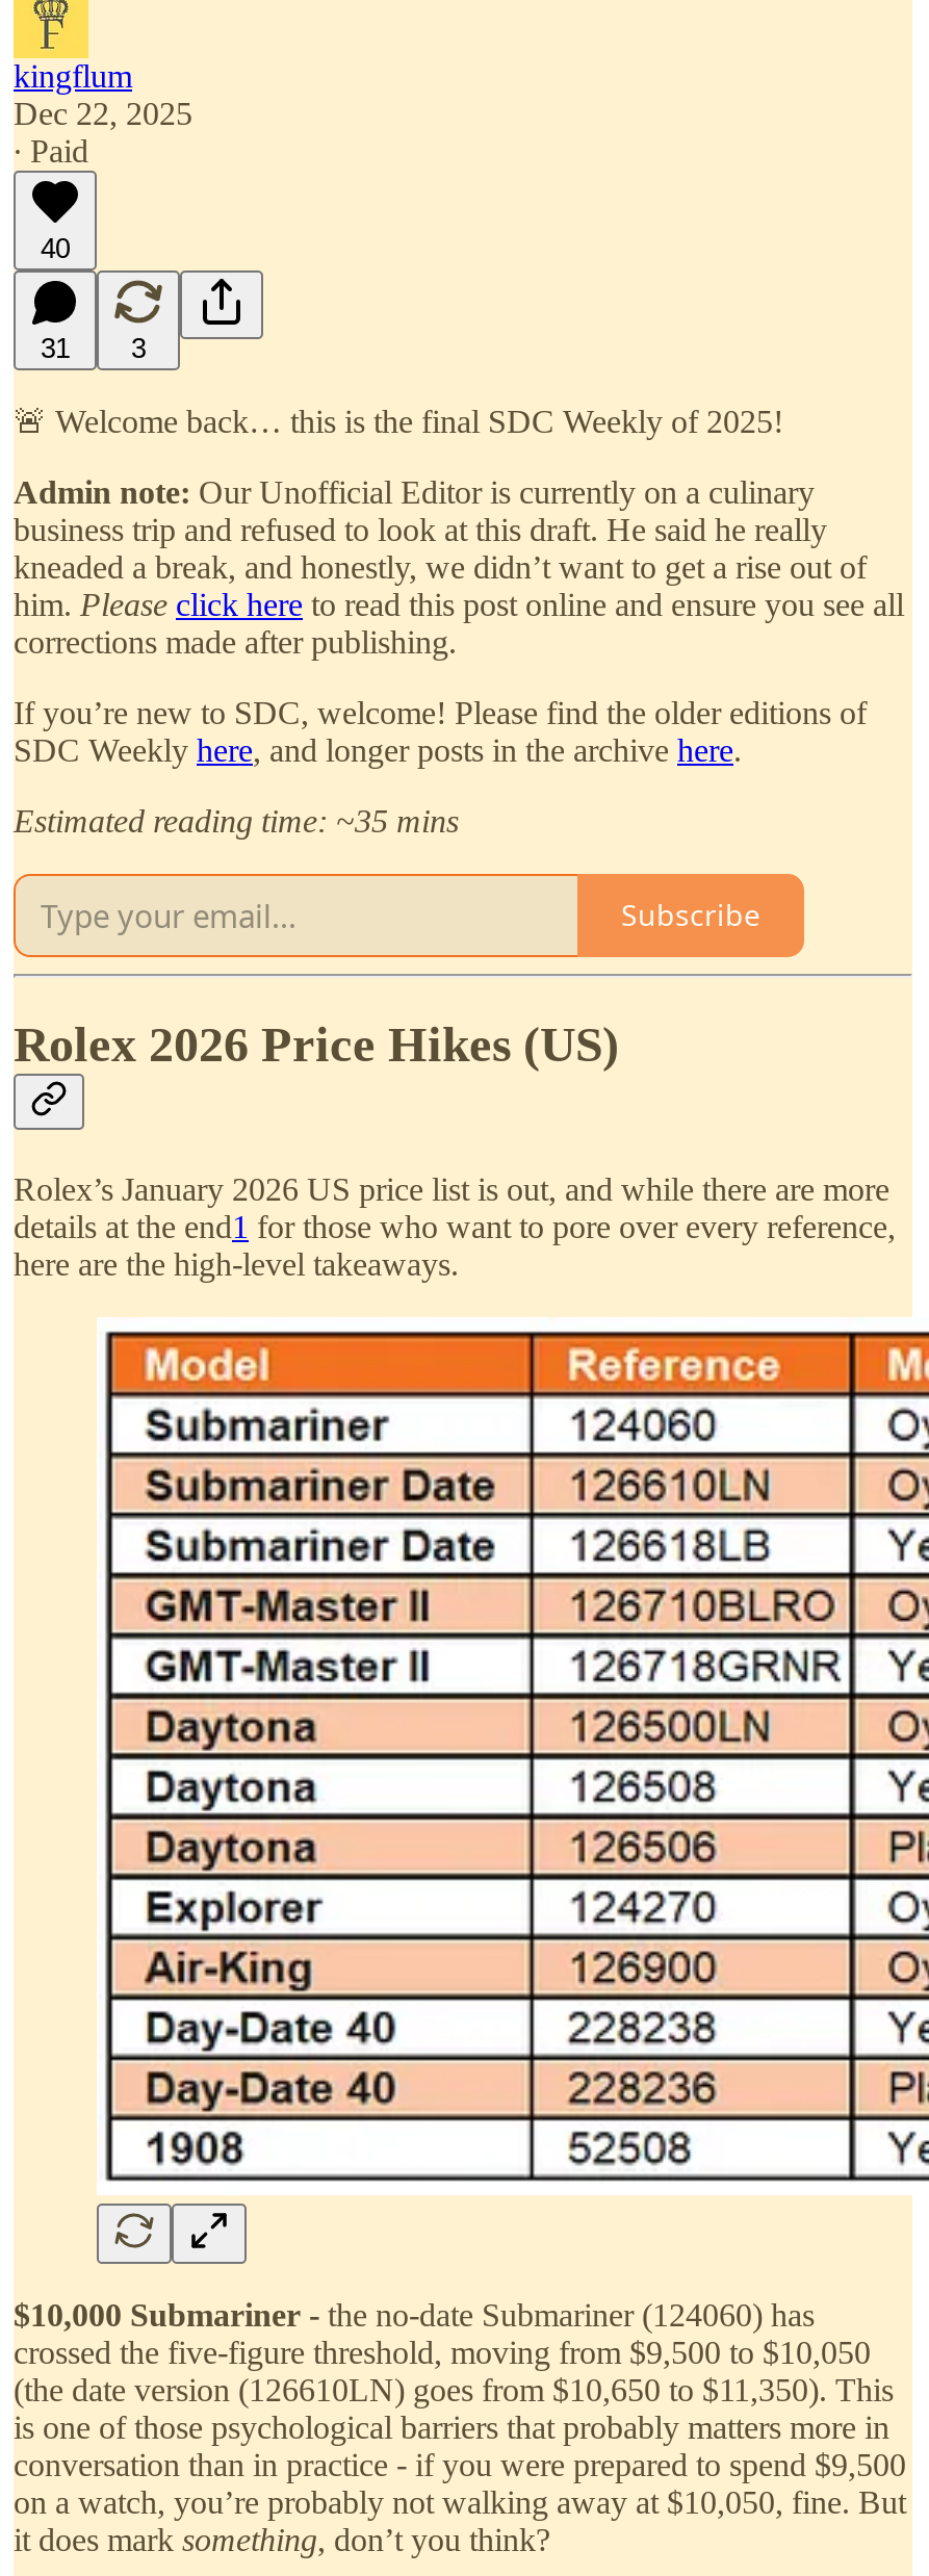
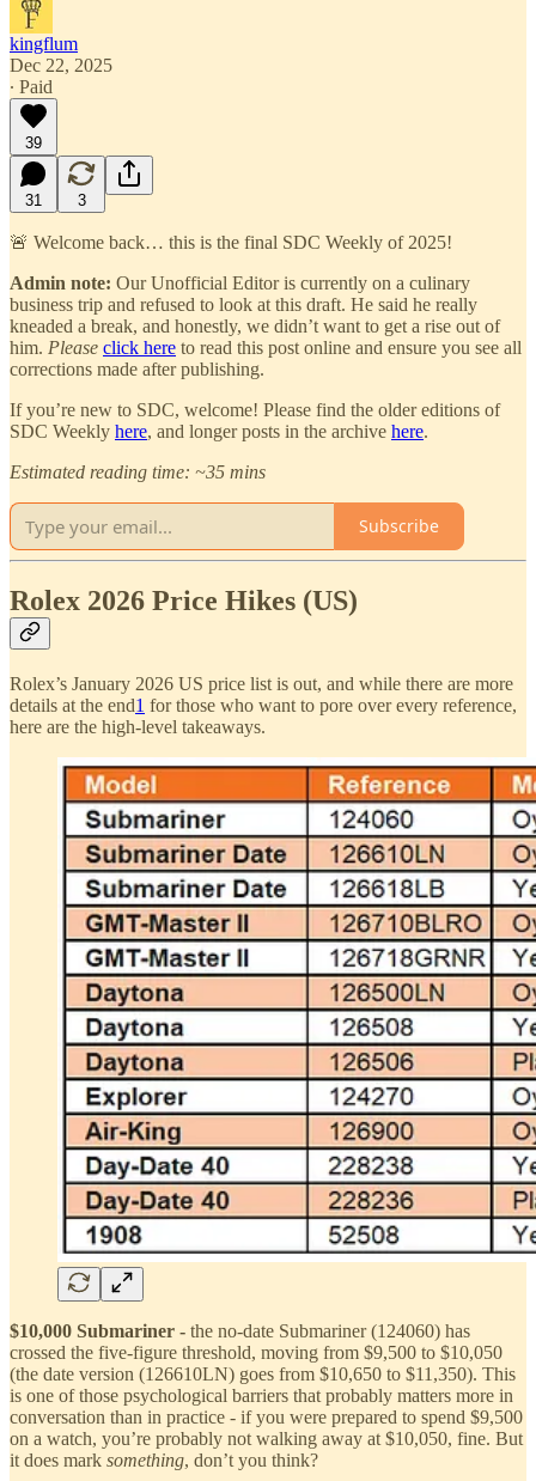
[41,232,70,263] 40 -> [25,133,42,151] 39

